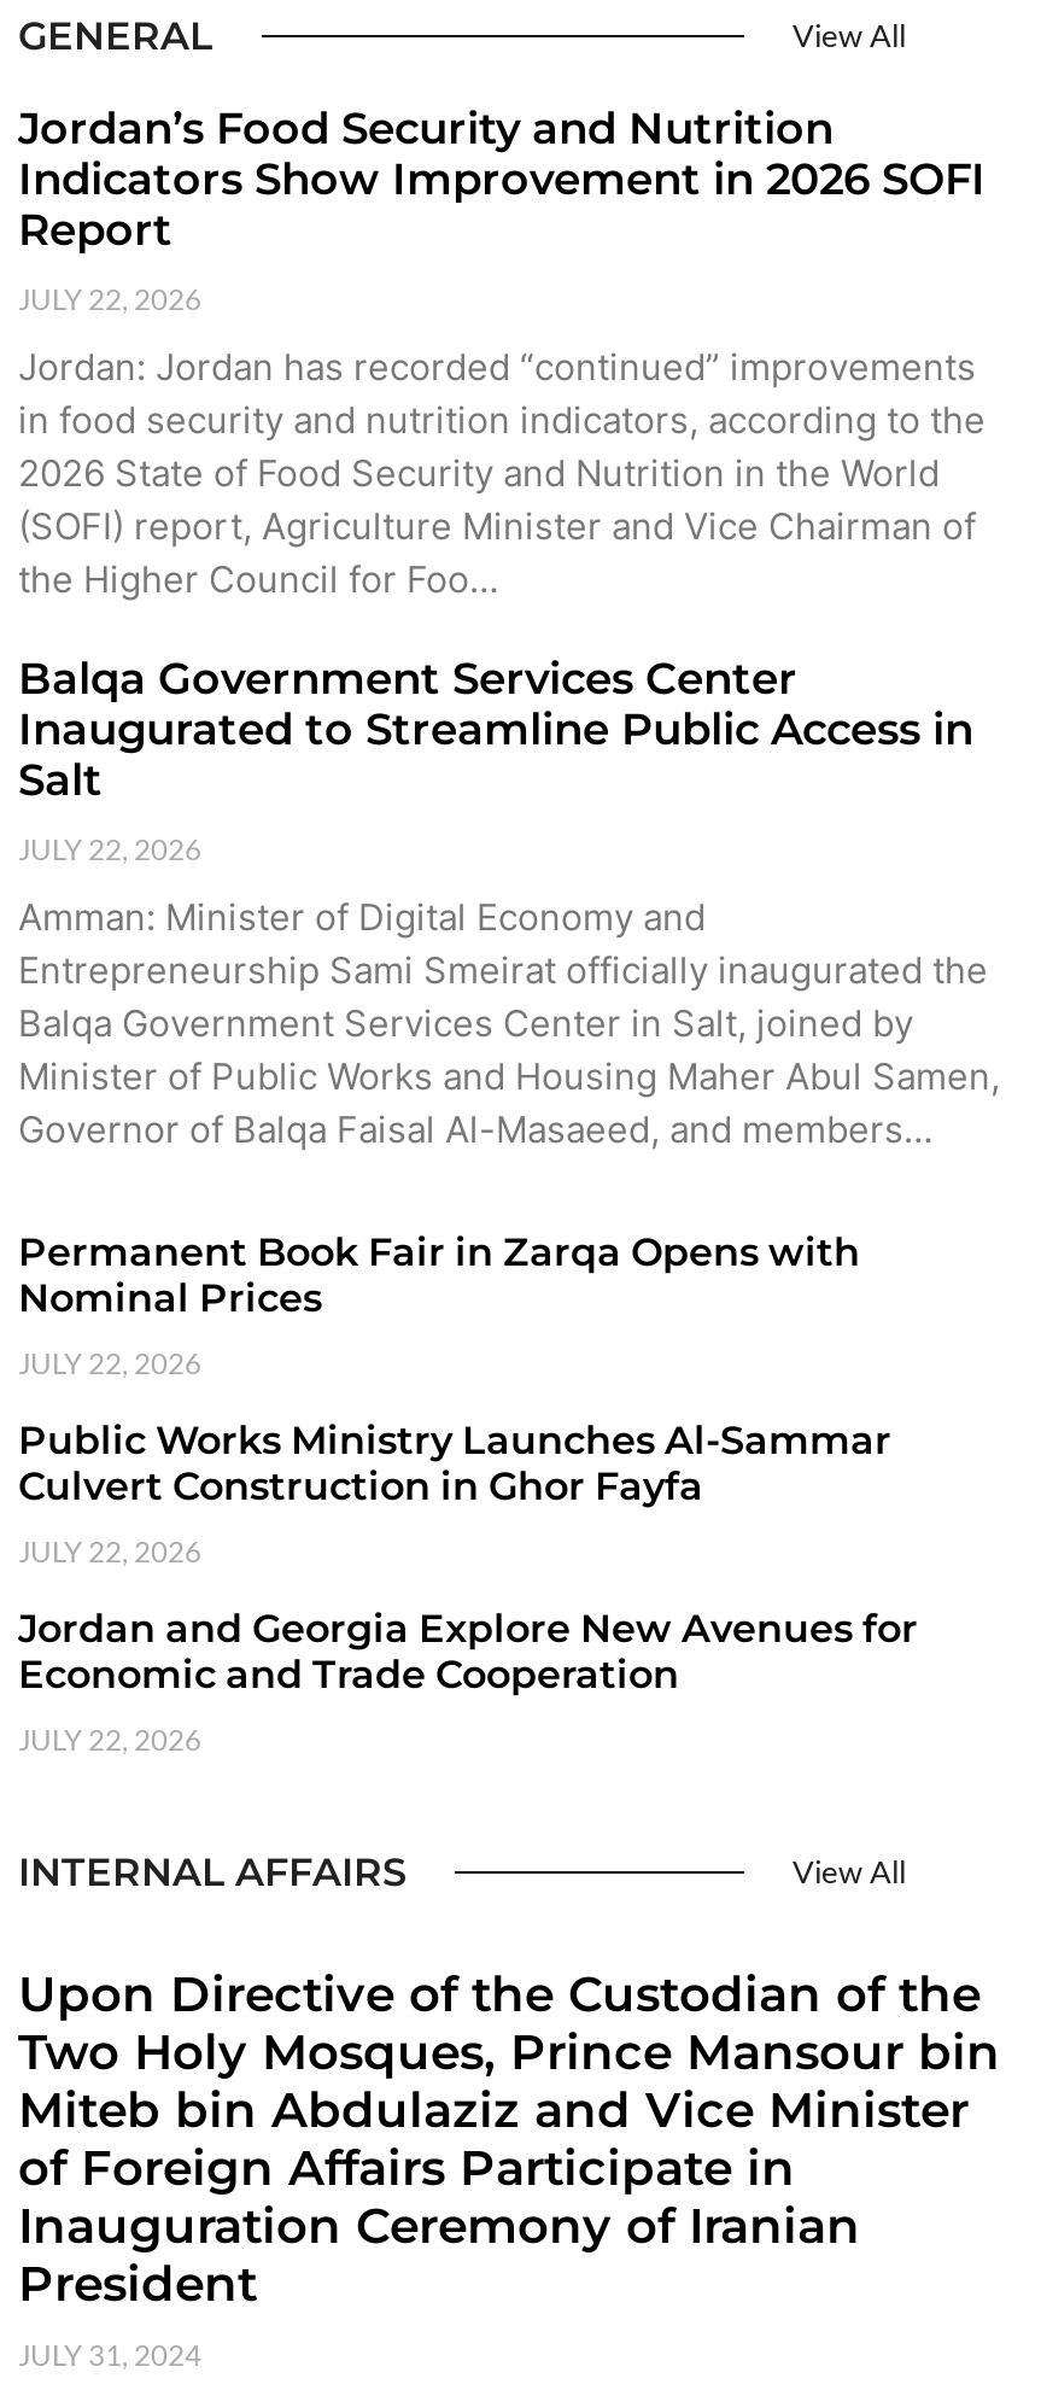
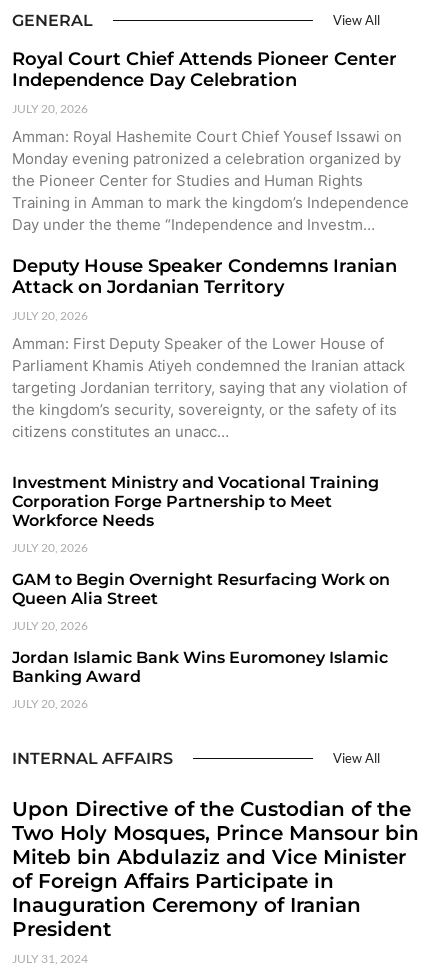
[18,102,986,256] Jordan’s Food Security and Nutrition | Indicators Show Improvement in 2026 SOFI | Report -> [12,48,397,91] Royal Court Chief Attends Pioneer Center | Independence Day Celebration
[18,281,201,317] JULY 22, 2026 -> [12,101,88,116] JULY 20, 2026
[18,343,986,602] Jordan: Jordan has recorded “continued” improvements | in food security and nutrition indicators, according to the | 2026 State of Food Security and Nutrition in the World | (SOFI) report, Agriculture Minister and Vice Chairman of | the Higher Council for Foo… -> [12,127,409,234] Amman: Royal Hashemite Court Chief Yousef Issawi on | Monday evening patronized a celebration organized by | the Pioneer Center for Studies and Human Rights | Training in Amman to mark the kingdom’s Independence | Day under the theme “Independence and Investm…
[18,652,973,807] Balqa Government Services Center | Inaugurated to Streamline Public Access in | Salt -> [12,255,397,298] Deputy House Speaker Condemns Iranian | Attack on Jordanian Territory
[18,831,201,867] JULY 22, 2026 -> [12,308,88,323] JULY 20, 2026
[18,894,1000,1152] Amman: Minister of Digital Economy and | Entrepreneurship Sami Smeirat officially inaugurated the | Balqa Government Services Center in Salt, joined by | Minister of Public Works and Housing Maher Abul Samen, | Governor of Balqa Faisal Al-Masaeed, and members… -> [12,334,407,441] Amman: First Deputy Speaker of the Lower House of | Parliament Khamis Atiyeh condemned the Iranian attack | targeting Jordanian territory, saying that any violation of | the kingdom’s security, sovereignty, or the safety of its | citizens constitutes an unacc…
[18,1229,860,1321] Permanent Book Fair in Zarqa Opens with | Nominal Prices -> [12,473,379,530] Investment Ministry and Vocational Training | Corporation Forge Partnership to Meet | Workforce Needs
[18,1345,201,1381] JULY 22, 2026 -> [12,540,88,555] JULY 20, 2026
[18,1417,891,1509] Public Works Ministry Launches Al-Sammar | Culvert Construction in Ghor Fayfa -> [12,570,390,608] GAM to Begin Overnight Resurfacing Work on | Queen Alia Street
[18,1533,201,1569] JULY 22, 2026 -> [12,618,88,633] JULY 20, 2026
[18,1605,918,1697] Jordan and Georgia Explore New Avenues for | Economic and Trade Cooperation -> [12,648,388,686] Jordan Islamic Bank Wins Euromoney Islamic | Banking Award
[18,1721,201,1757] JULY 22, 2026 -> [12,696,88,711] JULY 20, 2026

